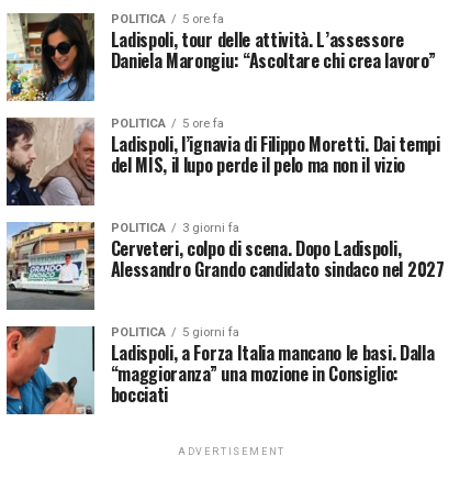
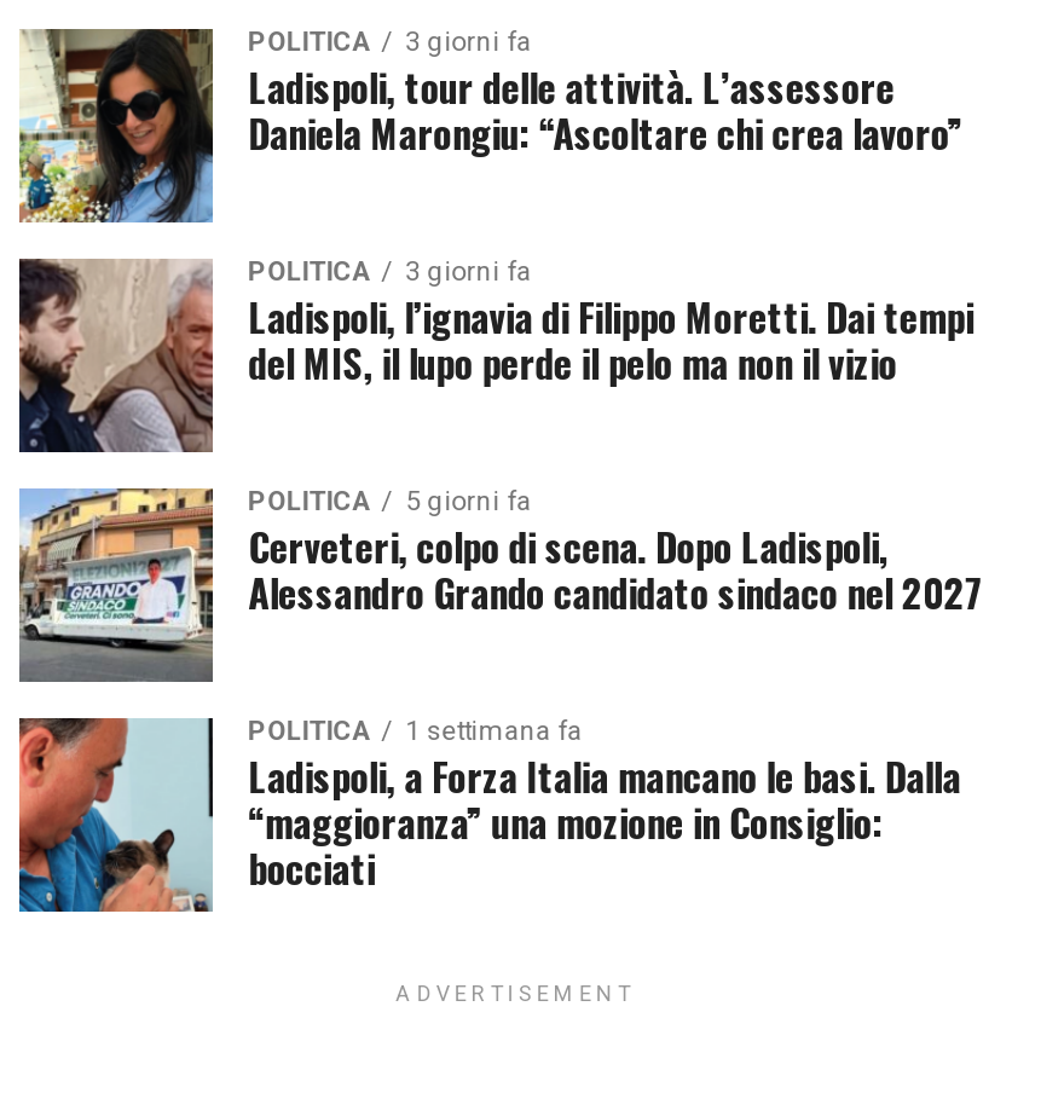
[111,12,224,26] POLITICA 5 ore fa -> [248,27,531,58] POLITICA 3 giorni fa
[111,116,224,131] POLITICA 5 ore fa -> [248,256,531,288] POLITICA 3 giorni fa
[111,221,239,235] POLITICA 3 giorni fa -> [248,486,531,517] POLITICA 5 giorni fa
[111,325,239,340] POLITICA 5 giorni fa -> [248,716,582,747] POLITICA 1 settimana fa

